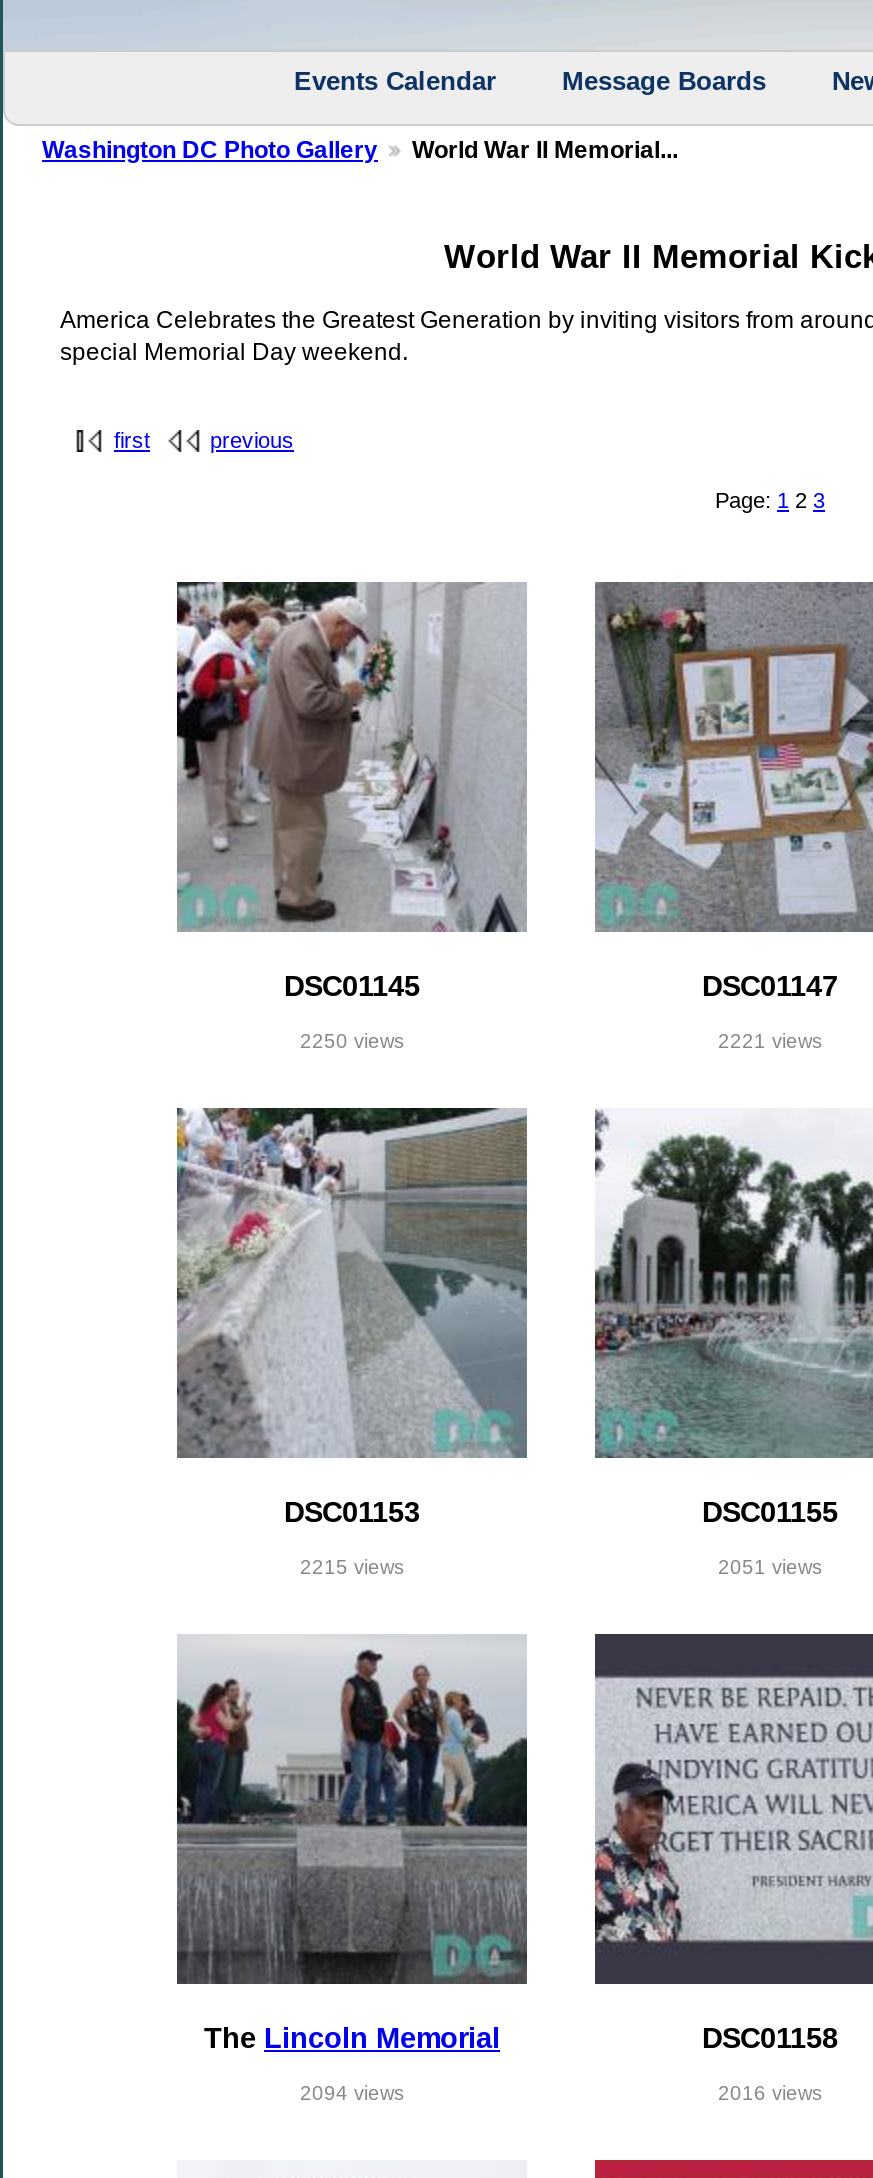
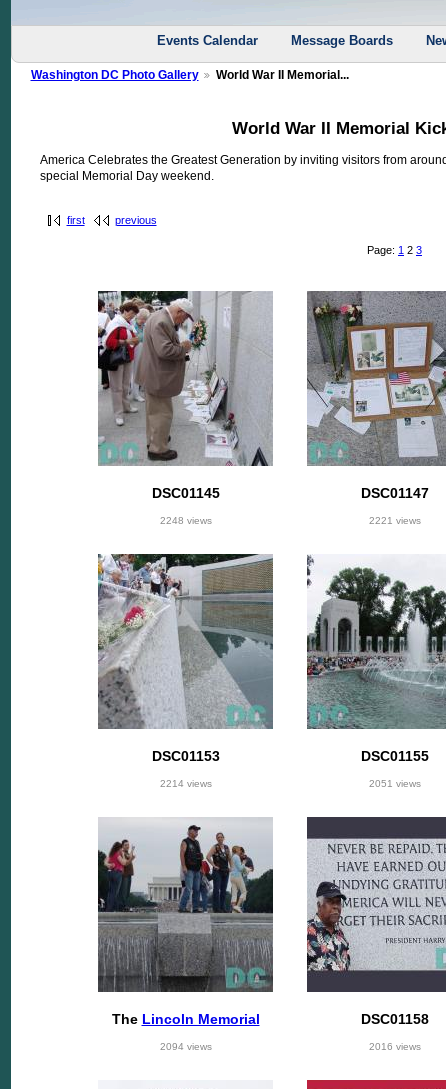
[300,1031,404,1053] 2250 views -> [159,515,211,526] 2248 views
[300,1557,404,1579] 2215 views -> [159,778,211,789] 2214 views

